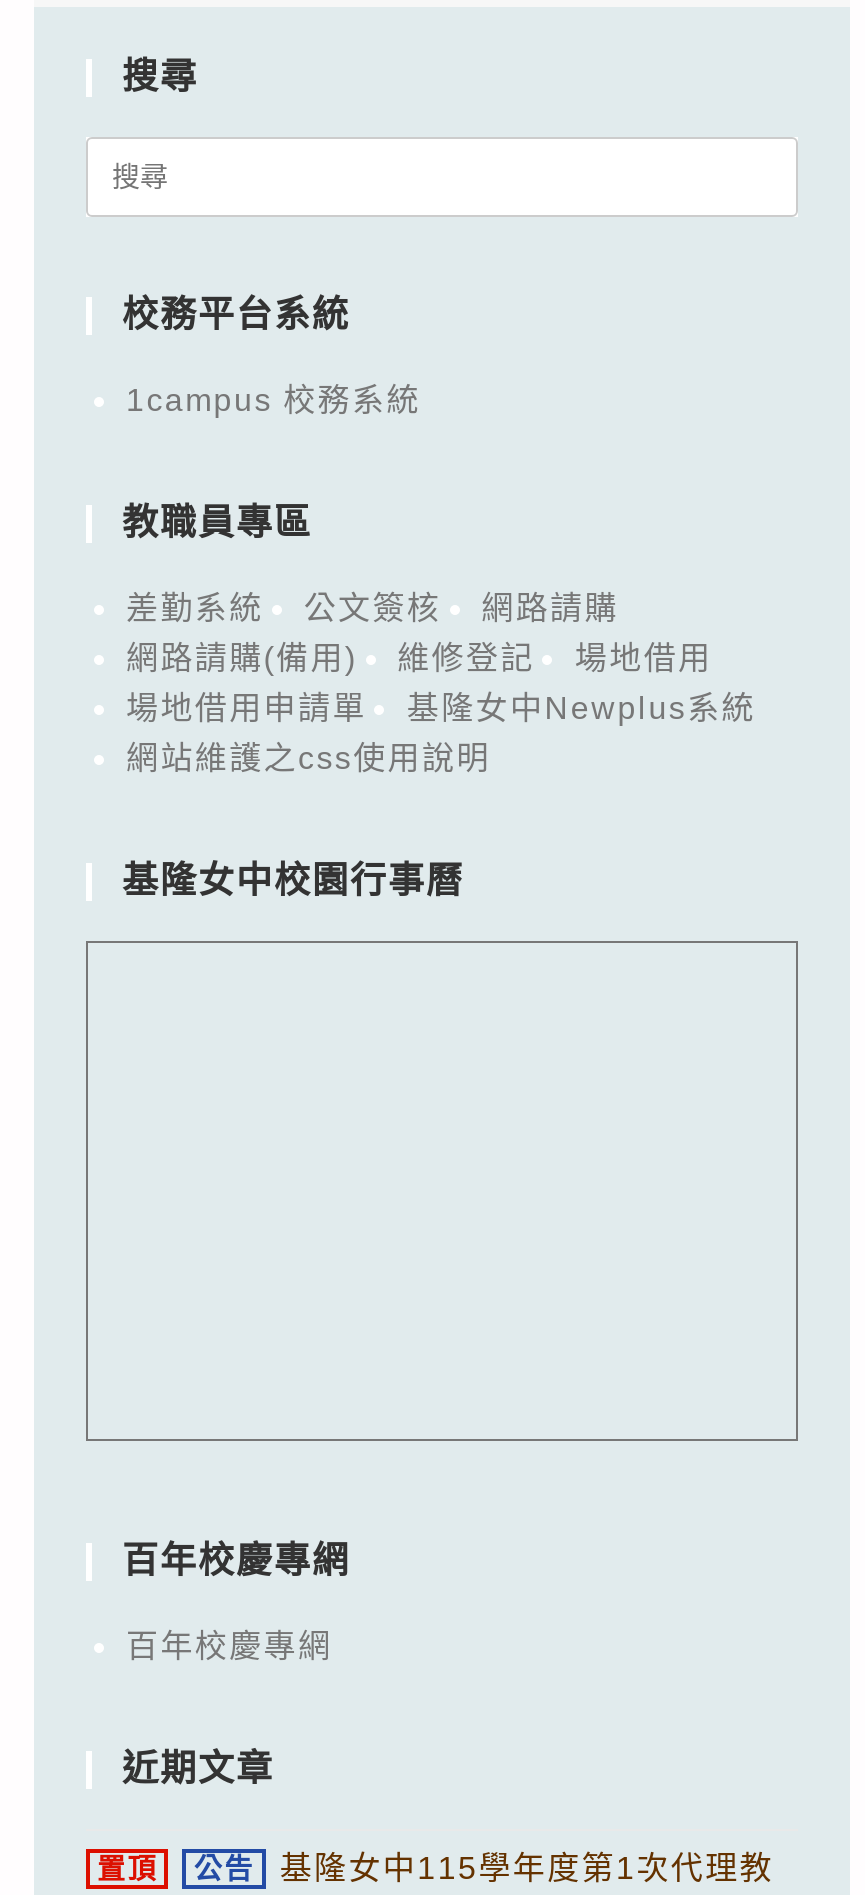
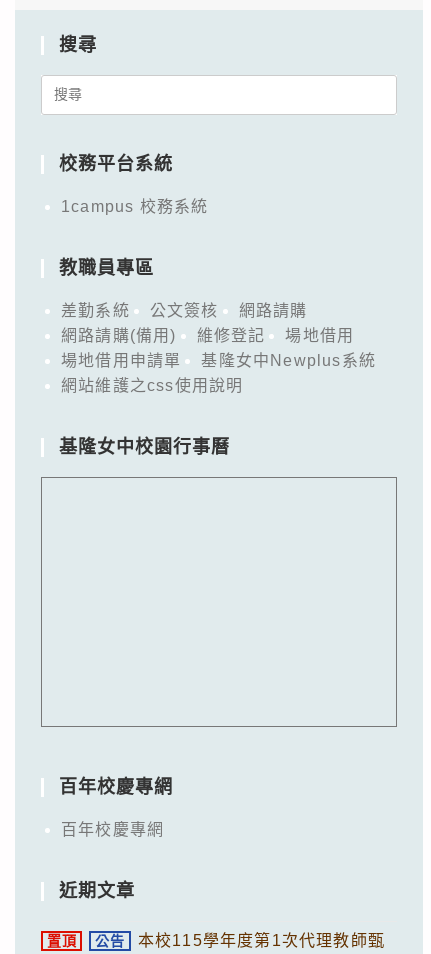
[280,1851,774,1885] 基隆女中115學年度第1次代理教 -> [138,932,385,949] 本校115學年度第1次代理教師甄

